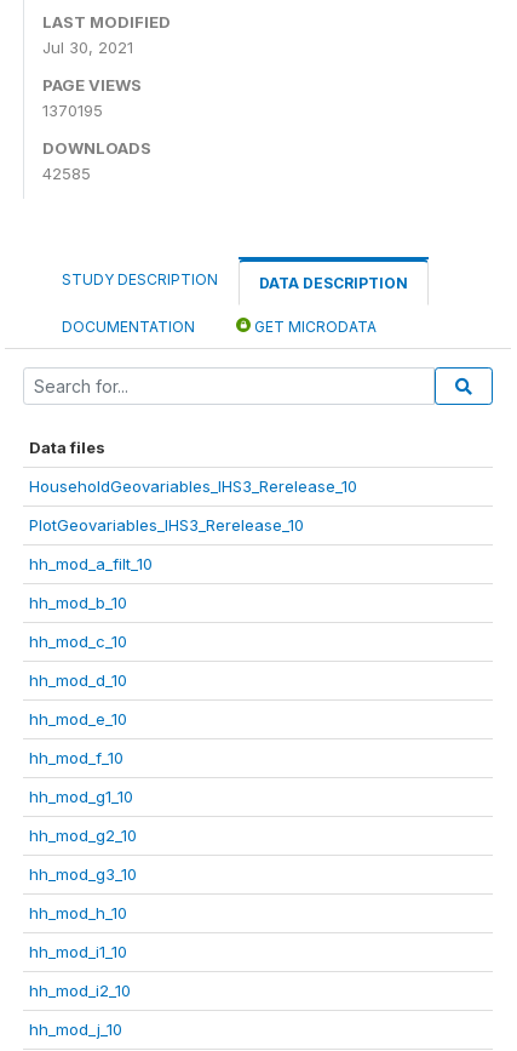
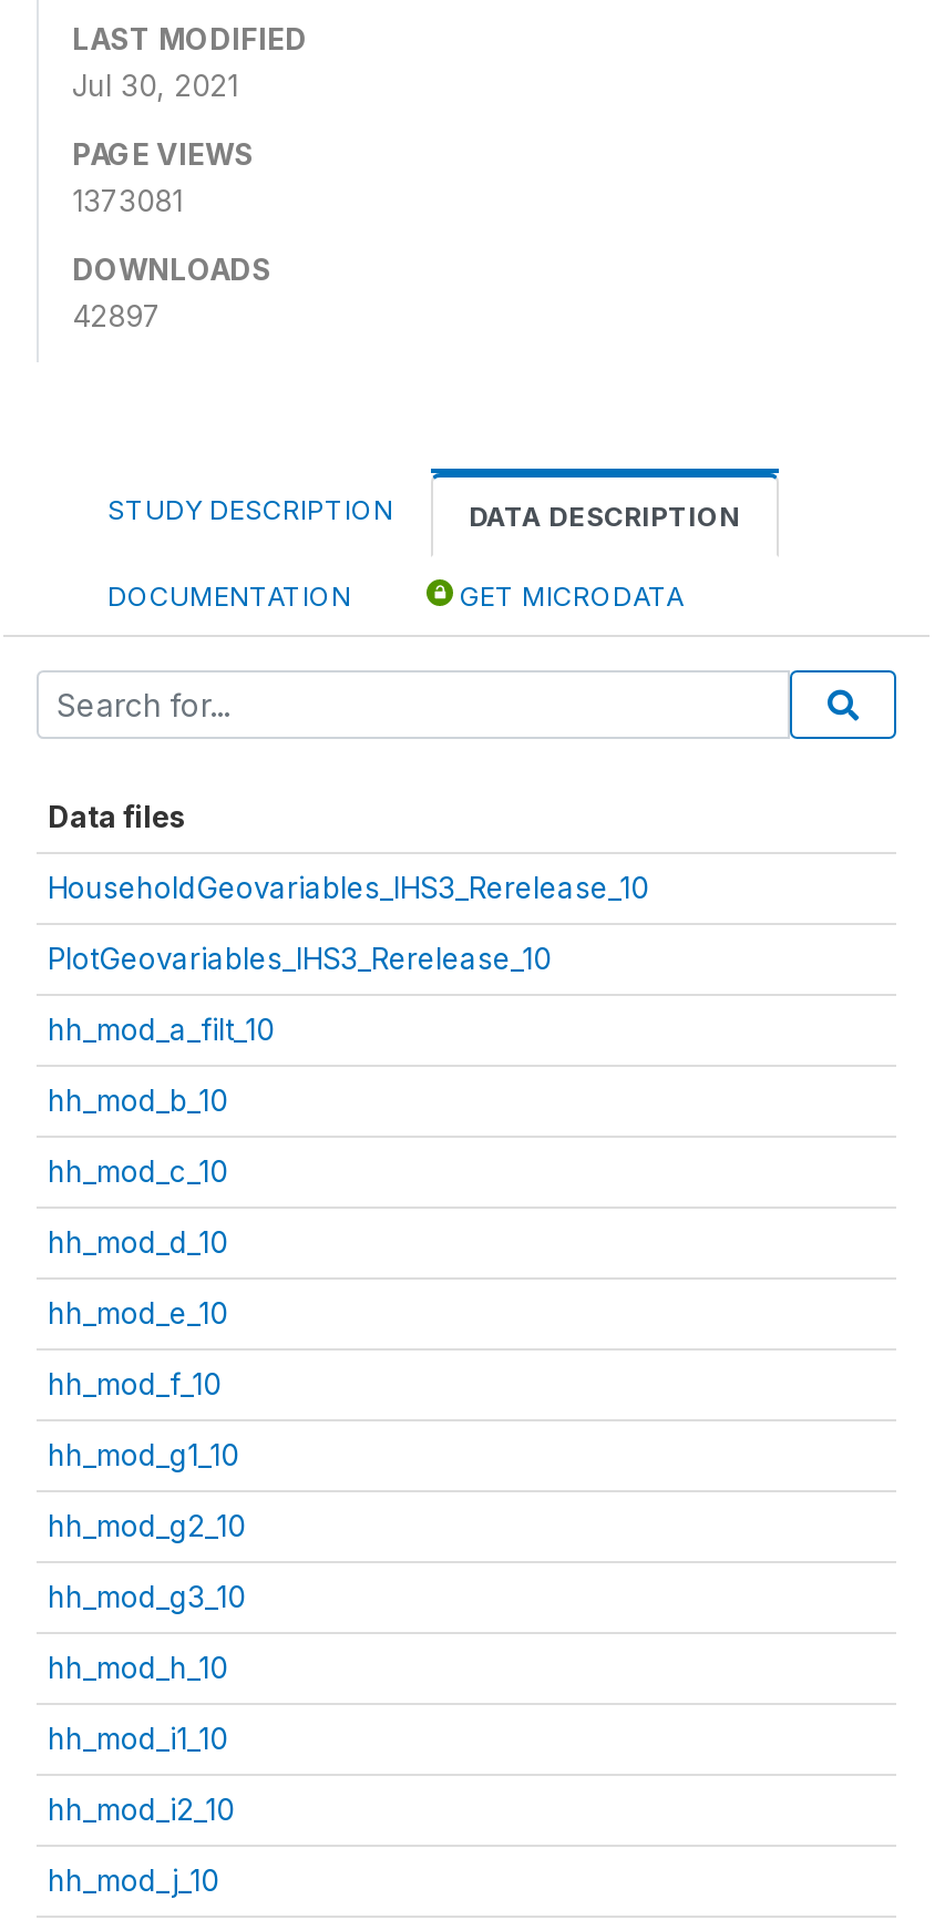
[42,101,103,120] 1370195 -> [72,183,183,218] 1373081
[42,164,91,183] 42585 -> [72,298,161,333] 42897

